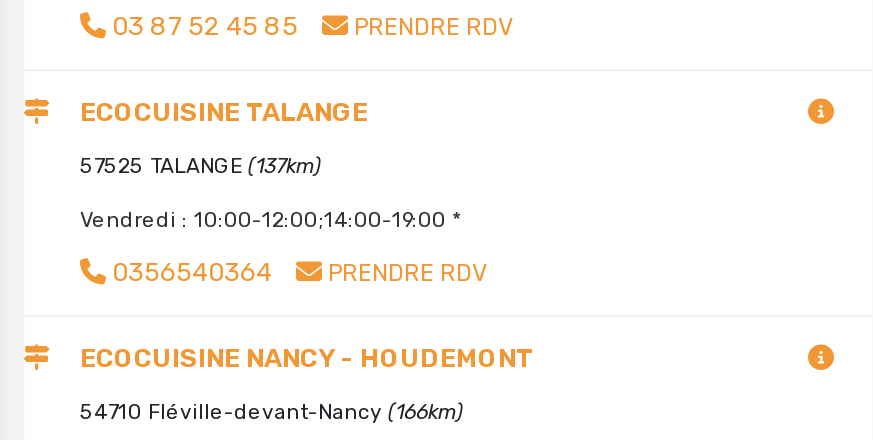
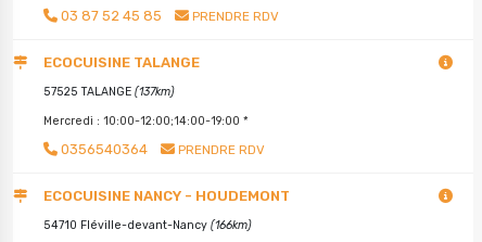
[80,207,462,233] Vendredi : 10:00-12:00;14:00-19:00 * -> [43,114,249,128] Mercredi : 10:00-12:00;14:00-19:00 *

